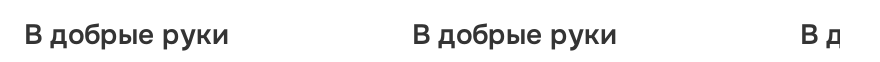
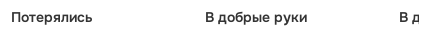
[24,16,228,52] В добрые руки -> [11,8,93,26] Потерялись

